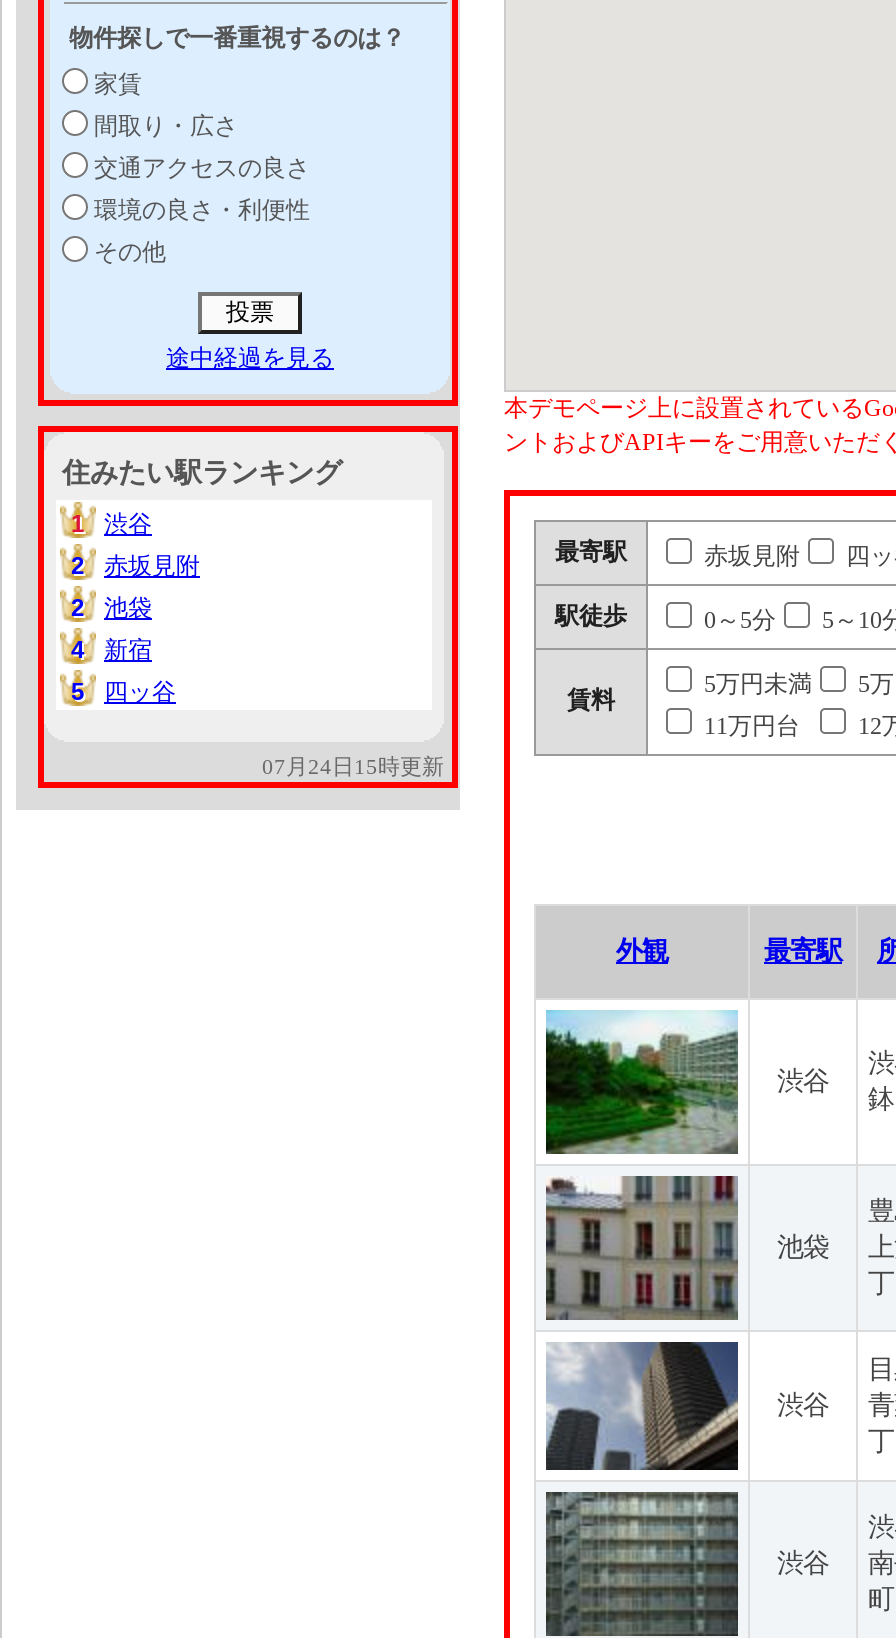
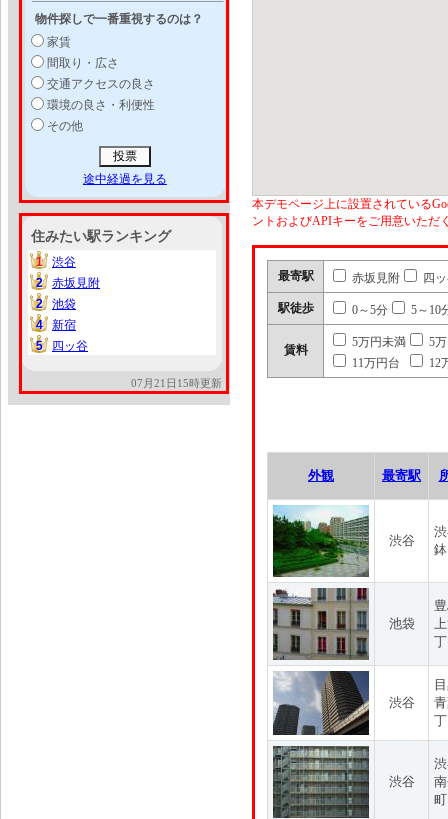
[262,754,444,778] 07月24日15時更新 -> [131,377,222,389] 07月21日15時更新

